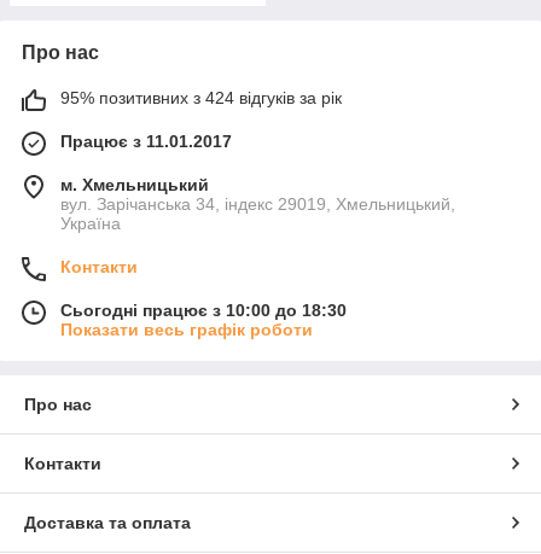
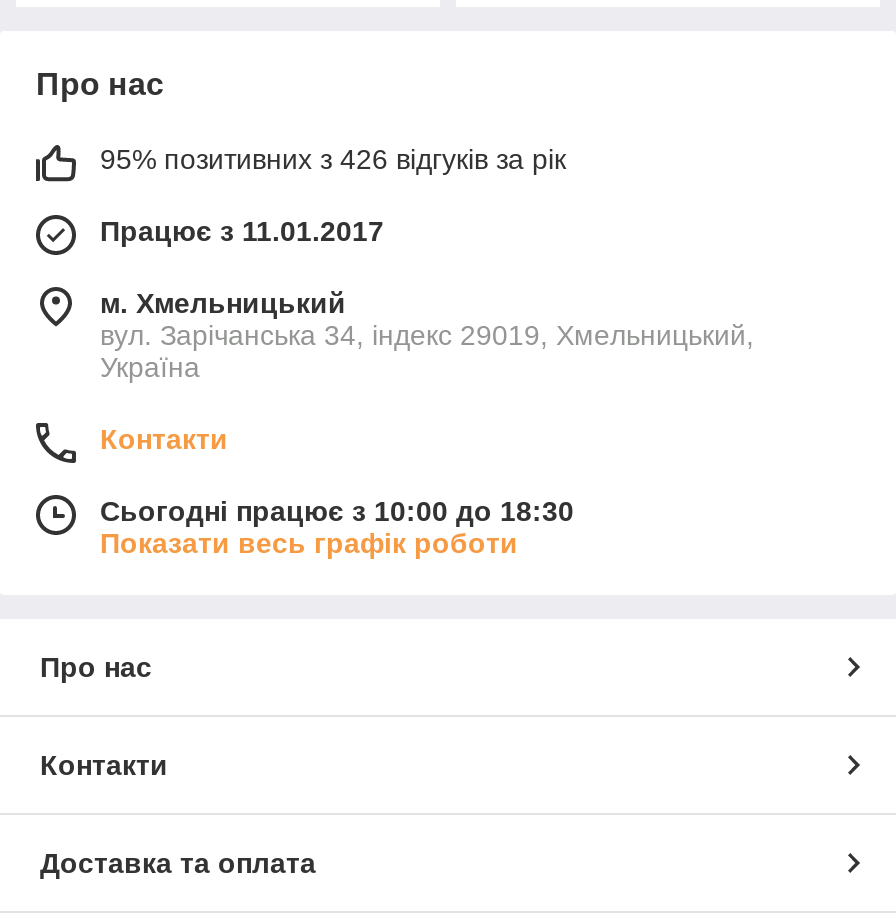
[60,88,342,107] 95% позитивних з 424 відгуків за рік -> [100,143,566,175] 95% позитивних з 426 відгуків за рік

